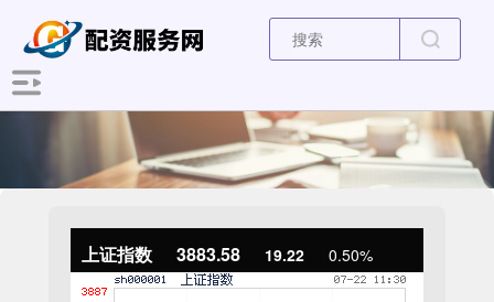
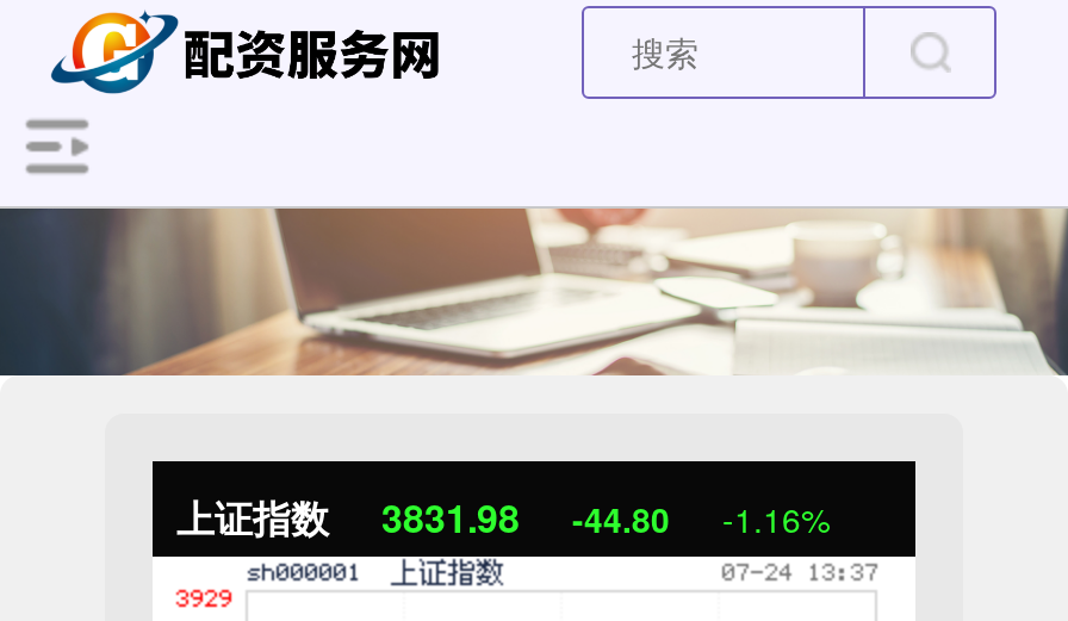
[176,241,240,267] 3883.58 -> [381,490,520,545] 3831.98
[265,244,304,266] 19.22 -> [572,495,670,542] -44.80
[329,244,373,266] 0.50% -> [722,495,830,542] -1.16%

